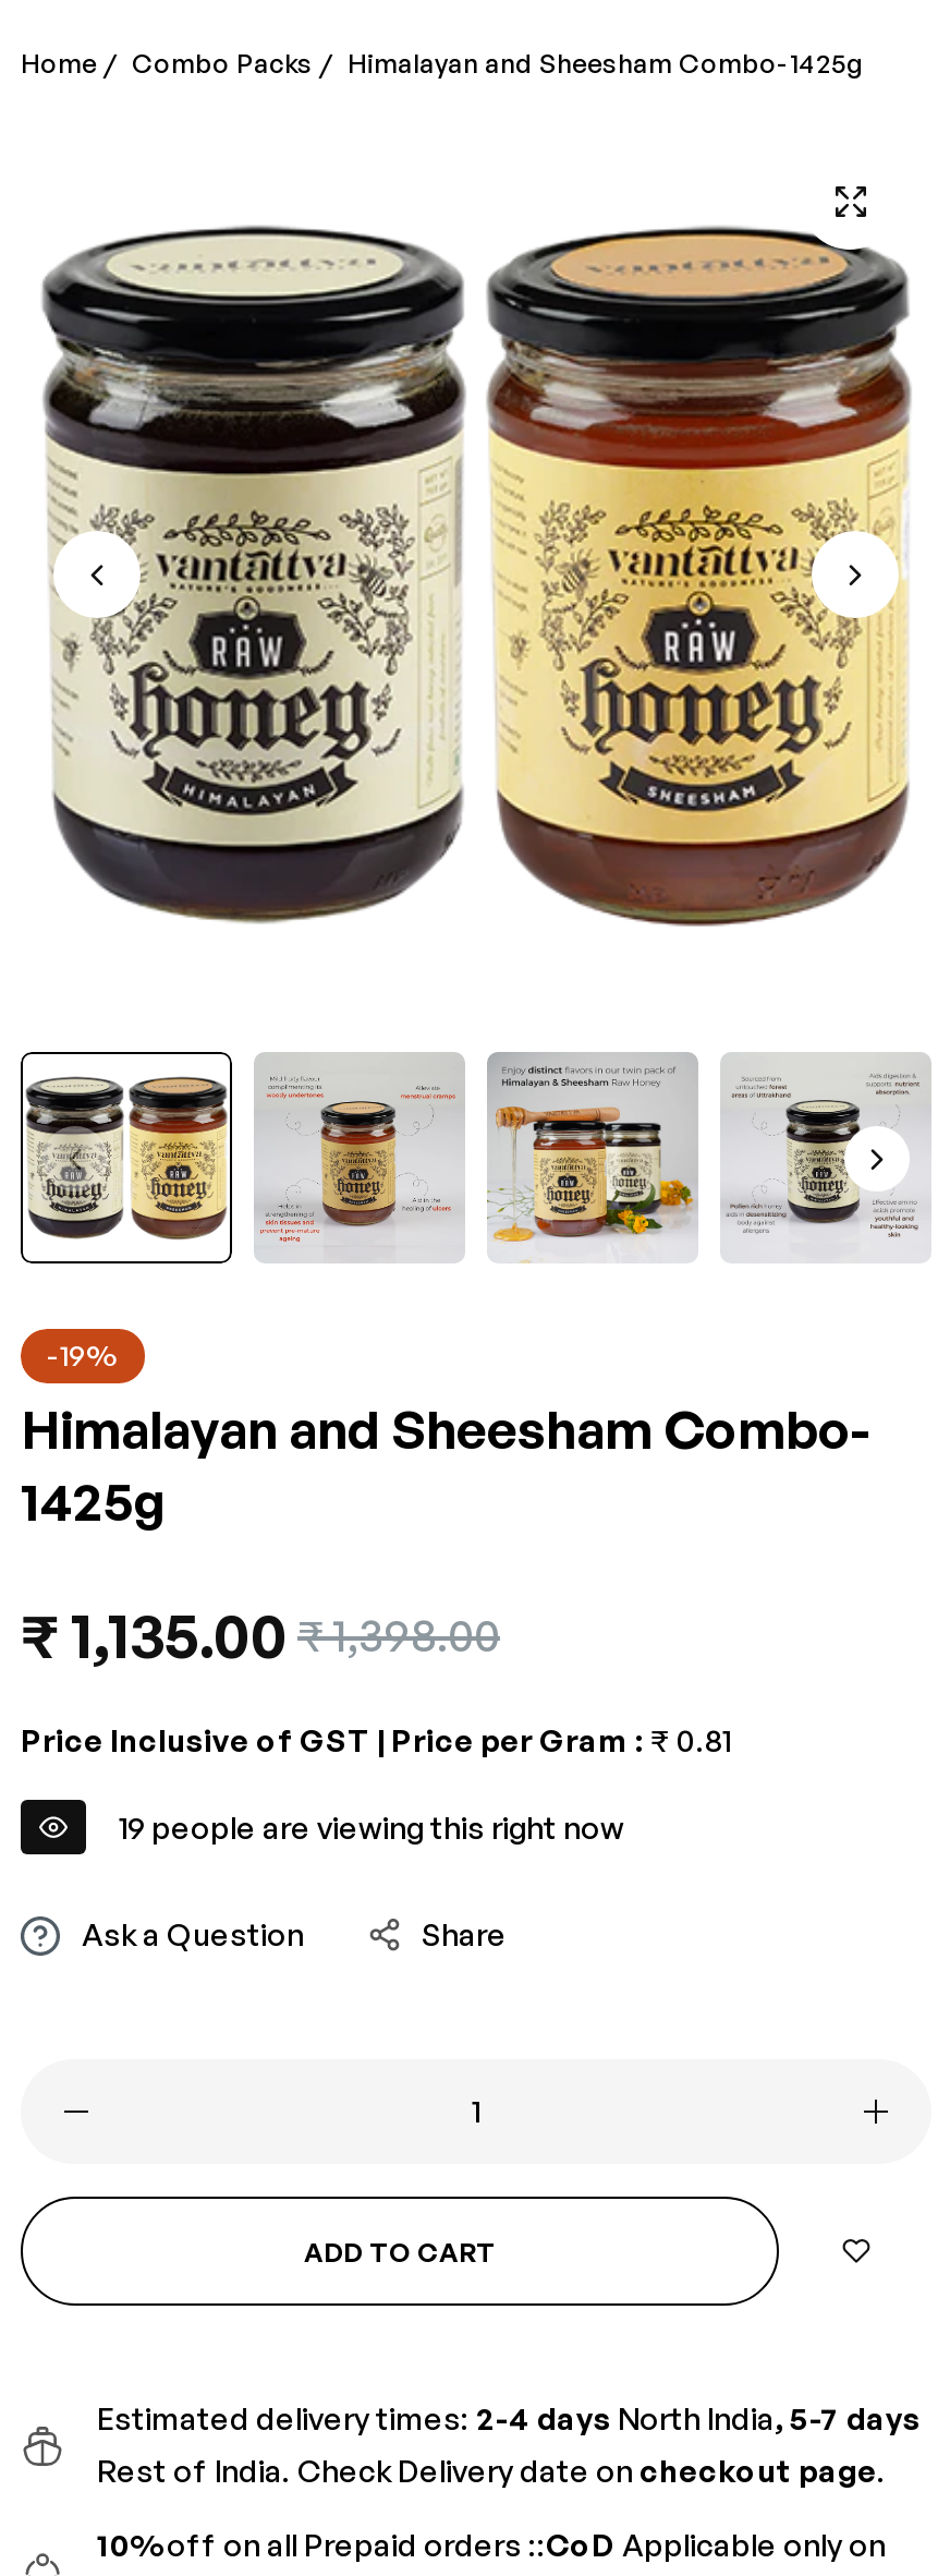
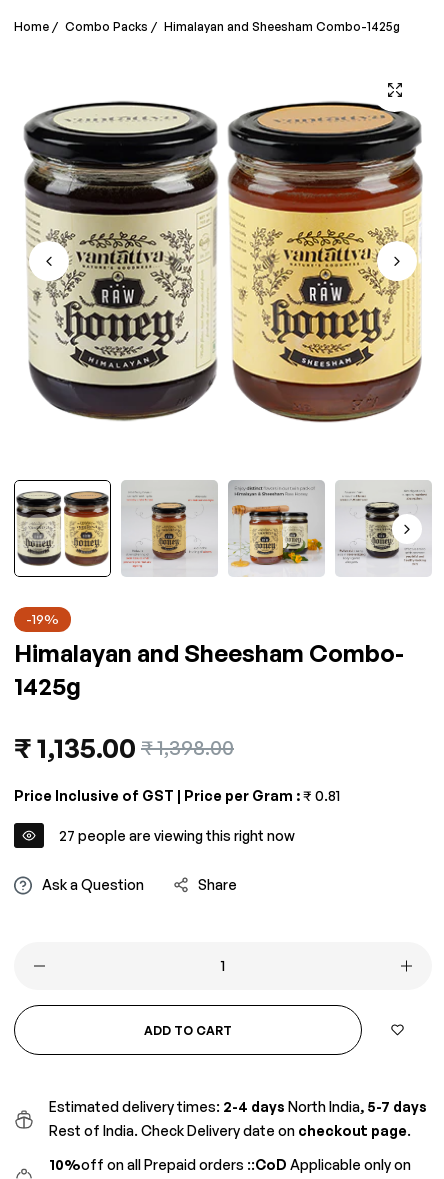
[119,1807,624,1845] 19 people are viewing this right now -> [59,826,295,843] 27 people are viewing this right now

